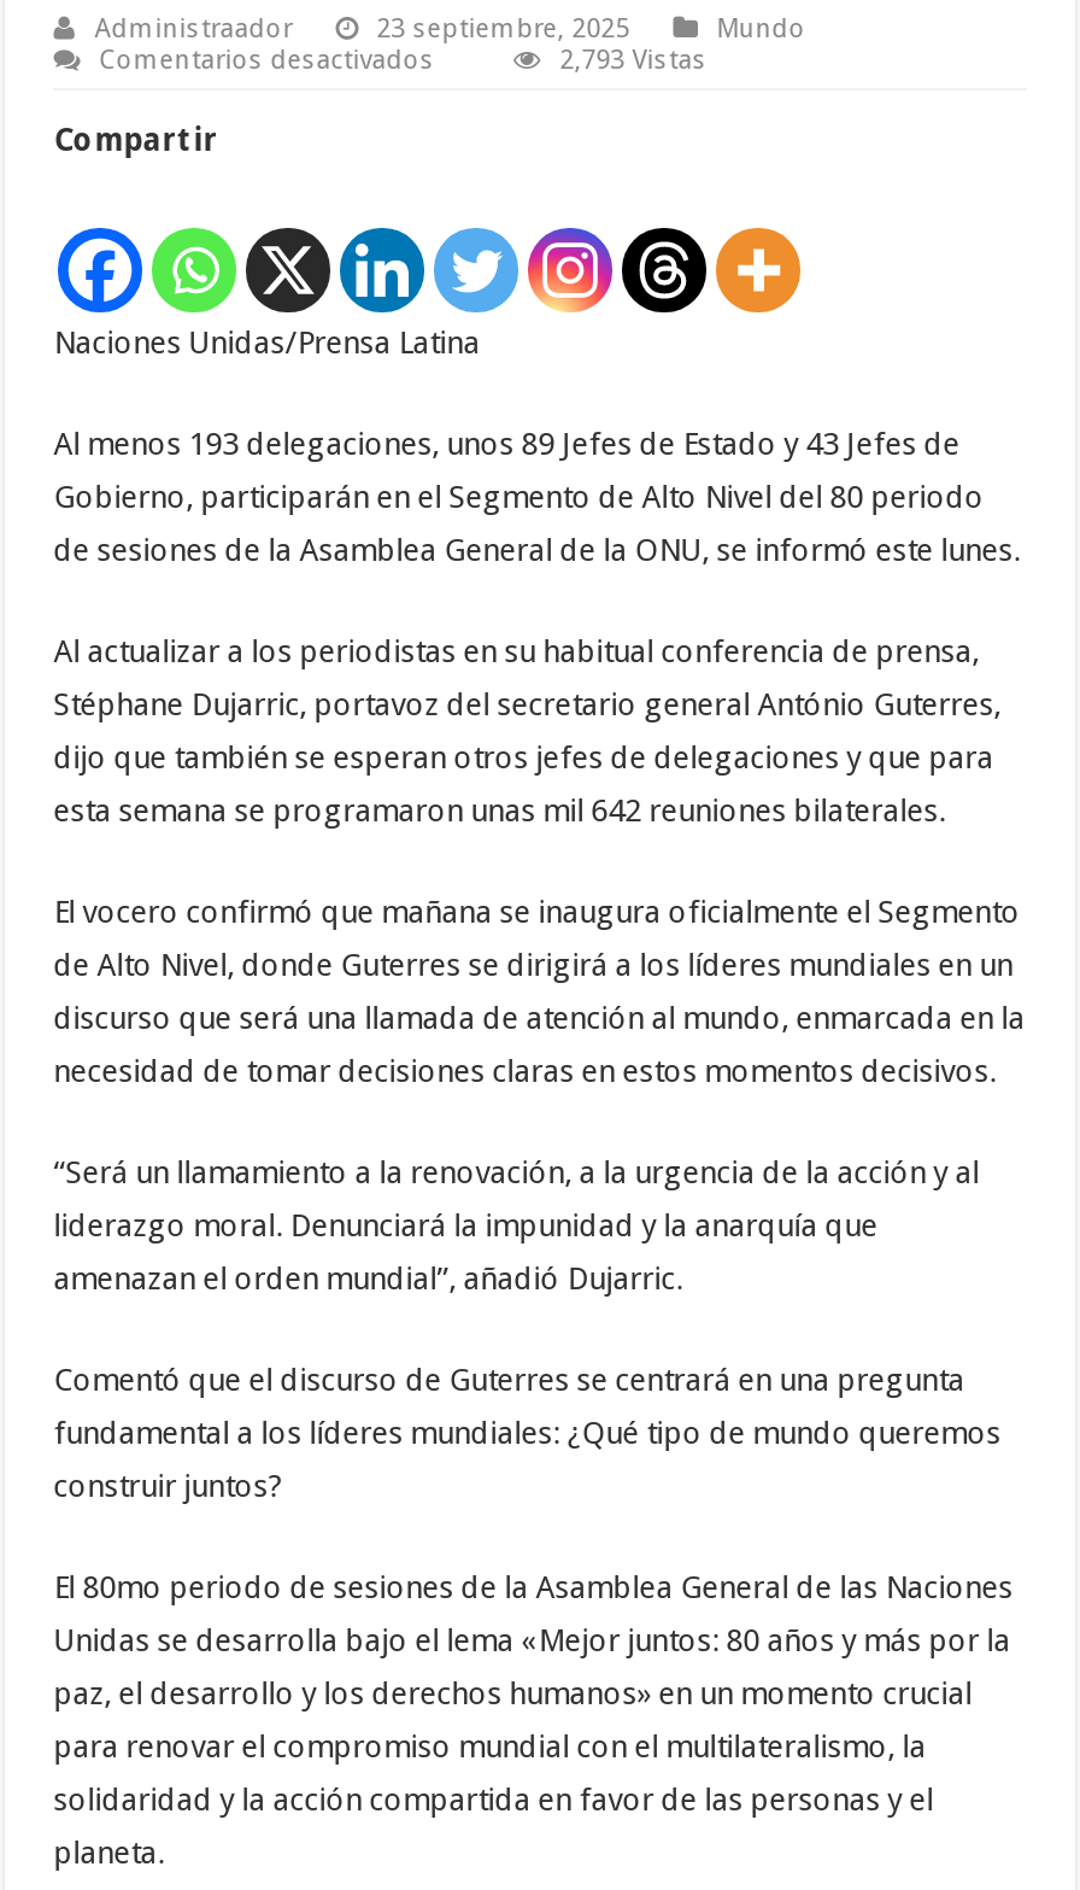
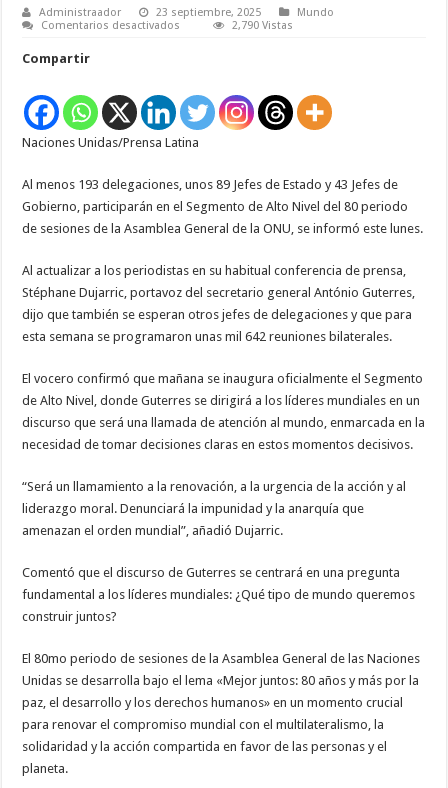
[560,45,707,76] 2,793 Vistas -> [232,19,293,32] 2,790 Vistas

